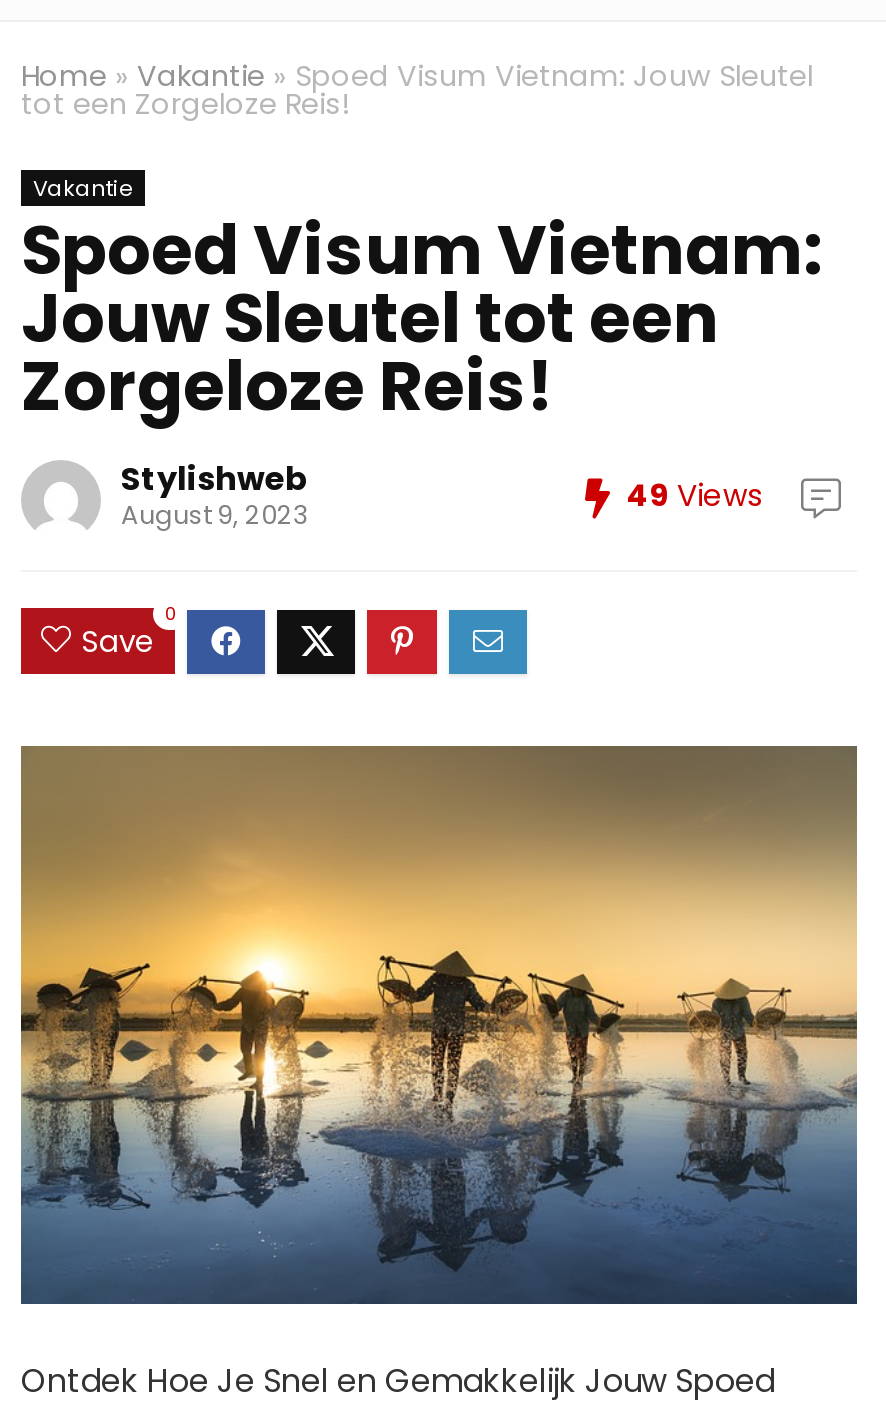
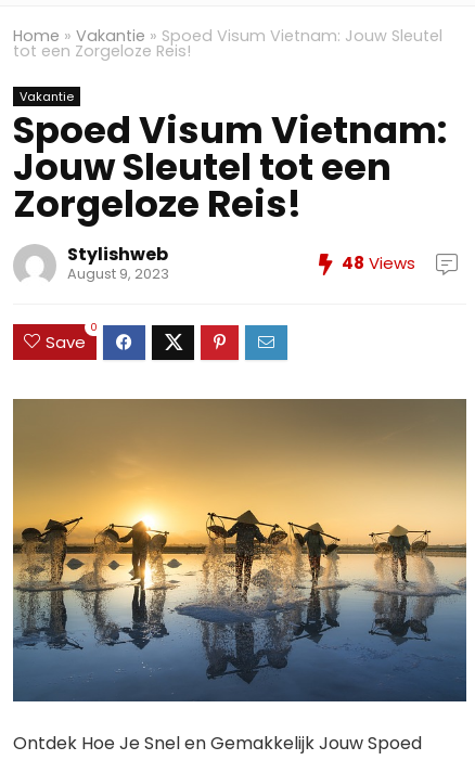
[627,474,763,516] 49 Views -> [342,252,415,274] 48 Views

